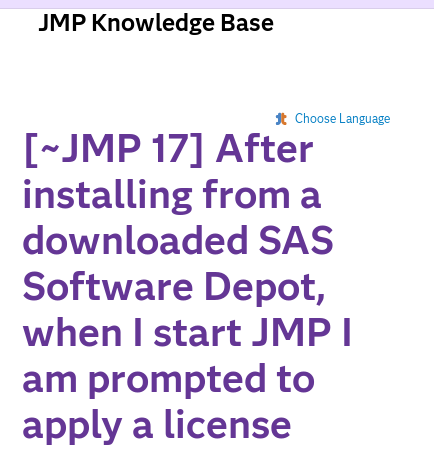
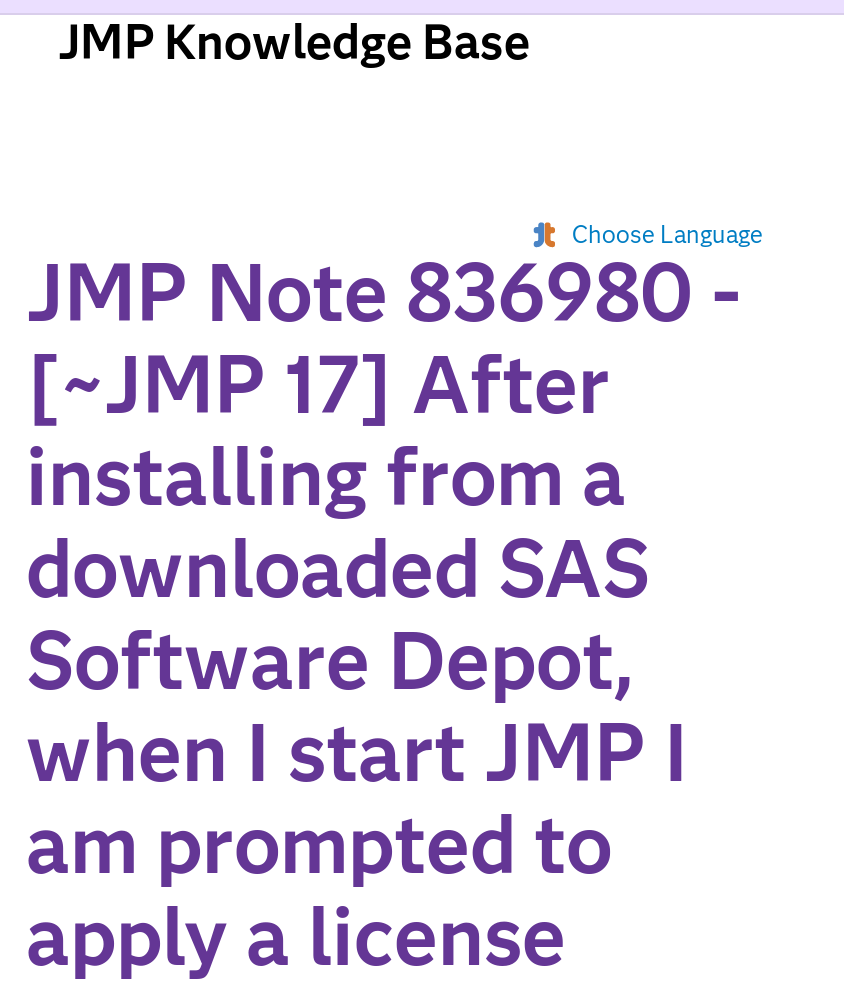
none -> [26,242,742,340] JMP Note 836980 -

